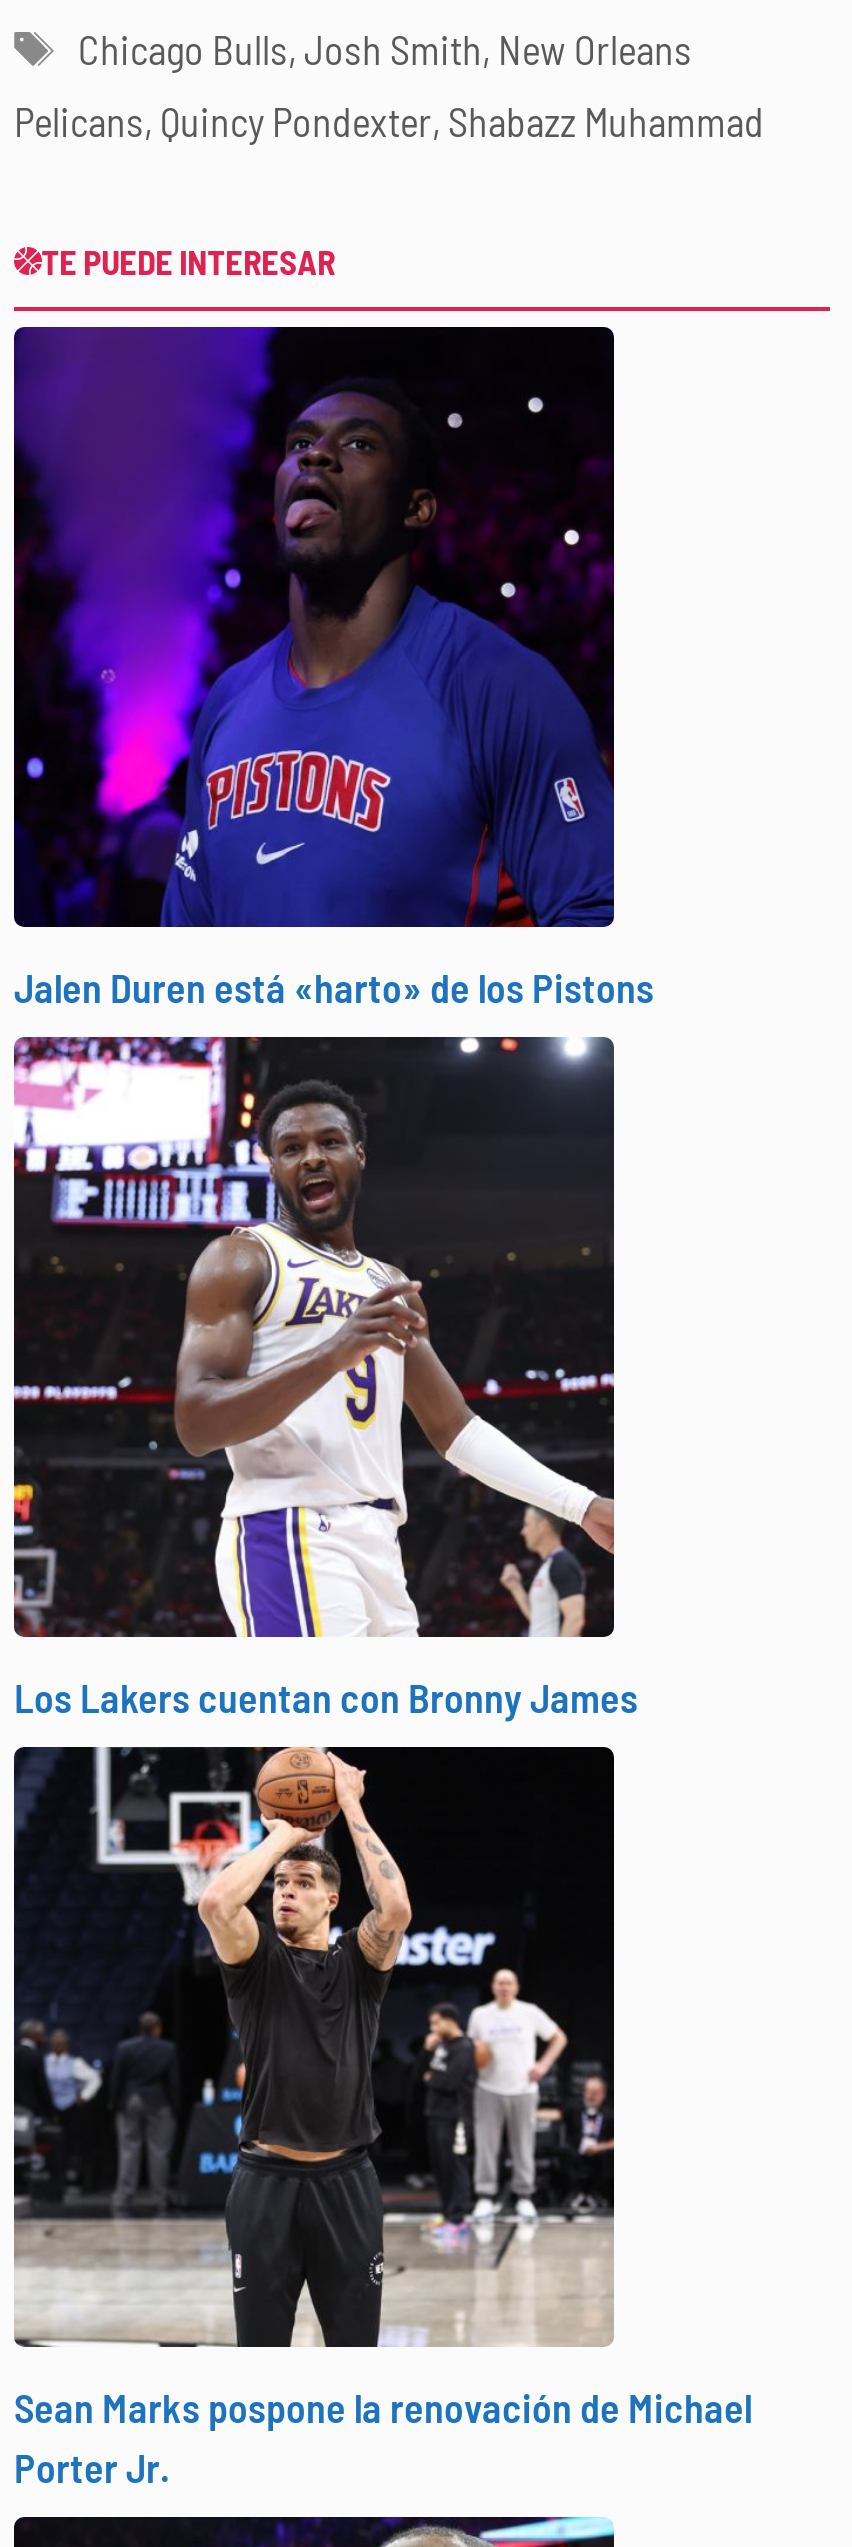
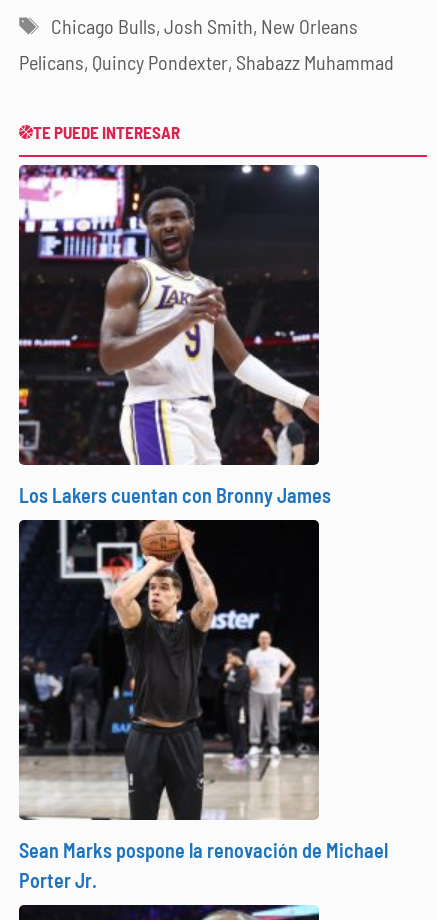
[12,325,654,1011] [image] | Jalen Duren está «harto» de los Pistons -> none

